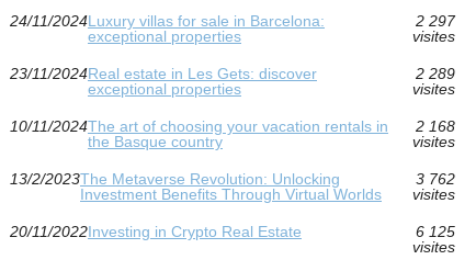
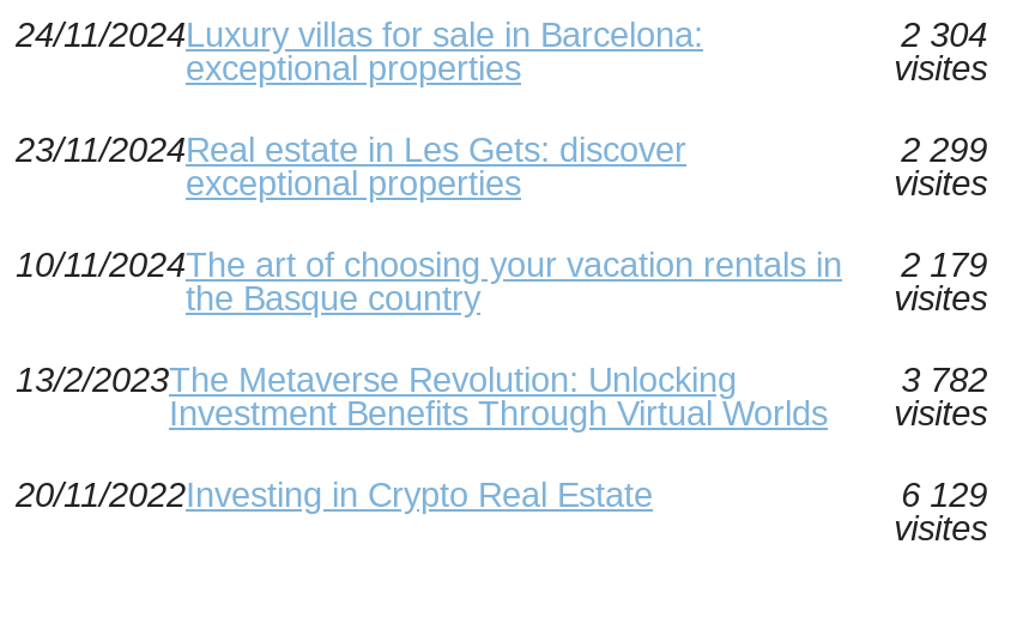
[415,12,455,30] 2 297 -> [901,16,987,55] 2 304
[415,65,455,83] 2 289 -> [901,131,987,170] 2 299
[10,118,455,135] 10/11/2024The art of choosing your vacation rentals in 2 168 -> [16,246,987,285] 10/11/2024The art of choosing your vacation rentals in 2 179
[415,170,455,188] 3 762 -> [901,361,987,400] 3 782
[415,223,455,241] 6 125 -> [901,476,987,515] 6 129

